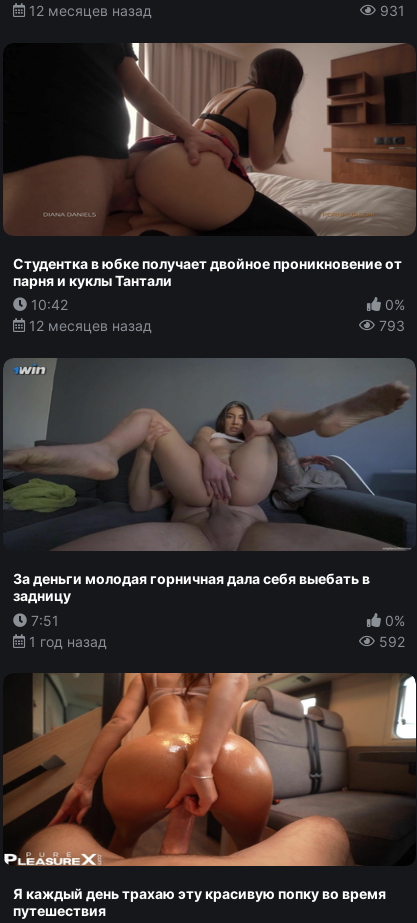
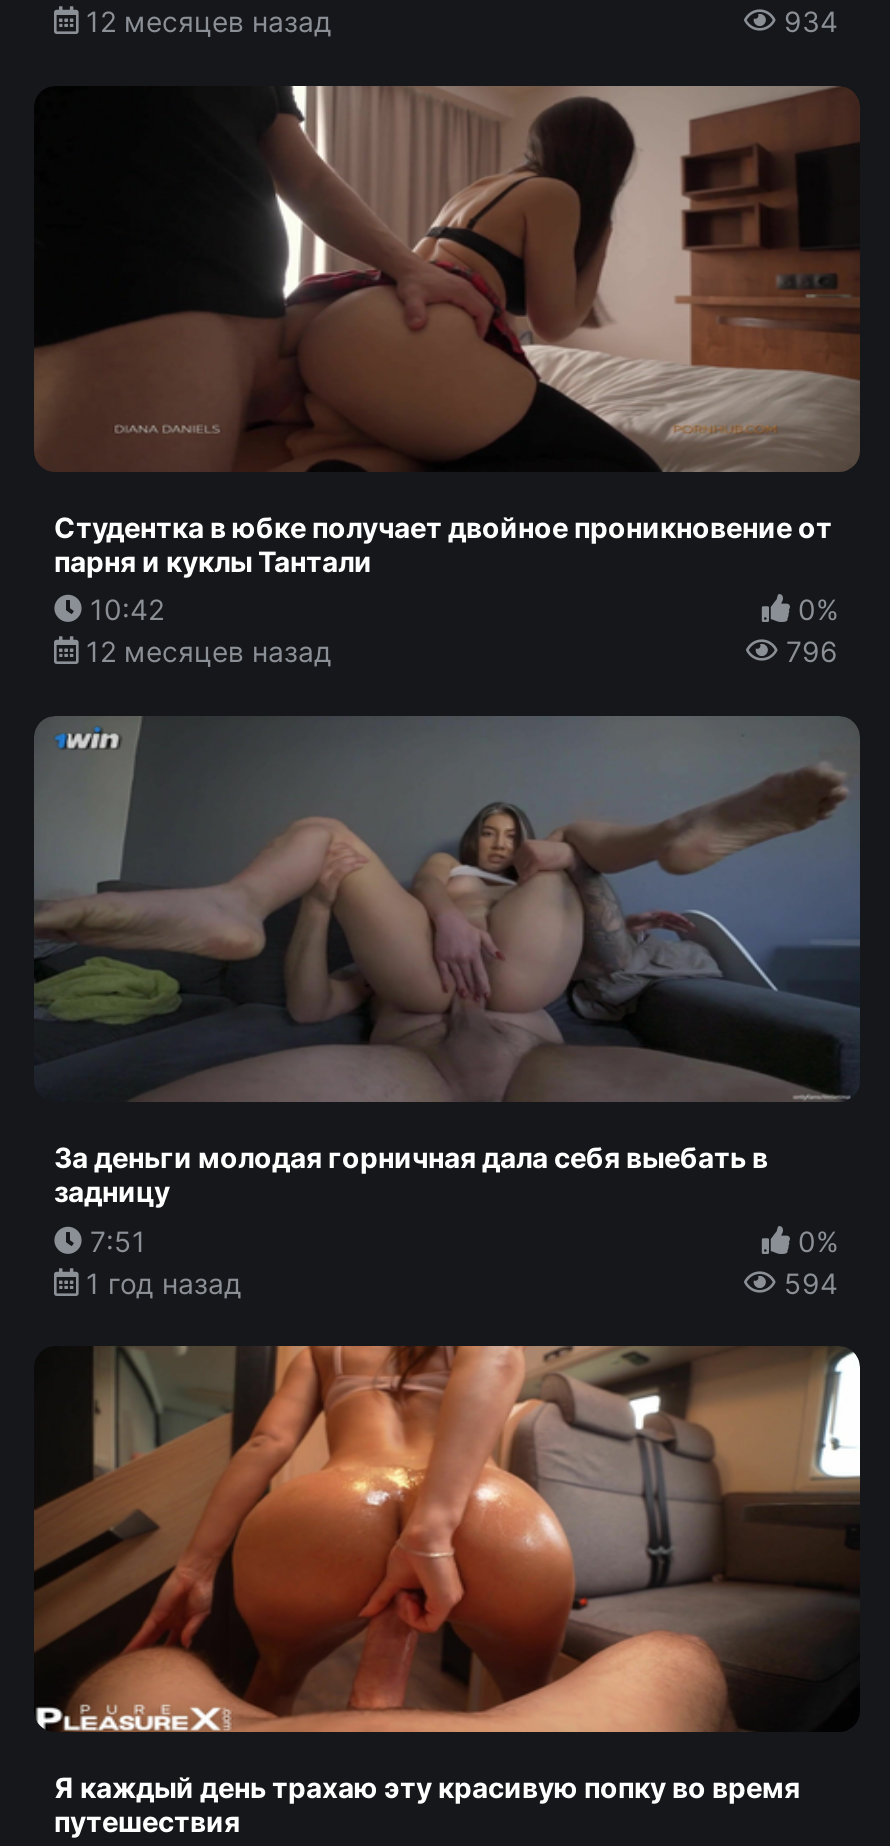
[376,2,405,19] 931 -> [776,4,838,38] 934
[375,317,405,334] 793 -> [778,634,838,668] 796
[375,632,405,649] 592 -> [776,1265,838,1299] 594

